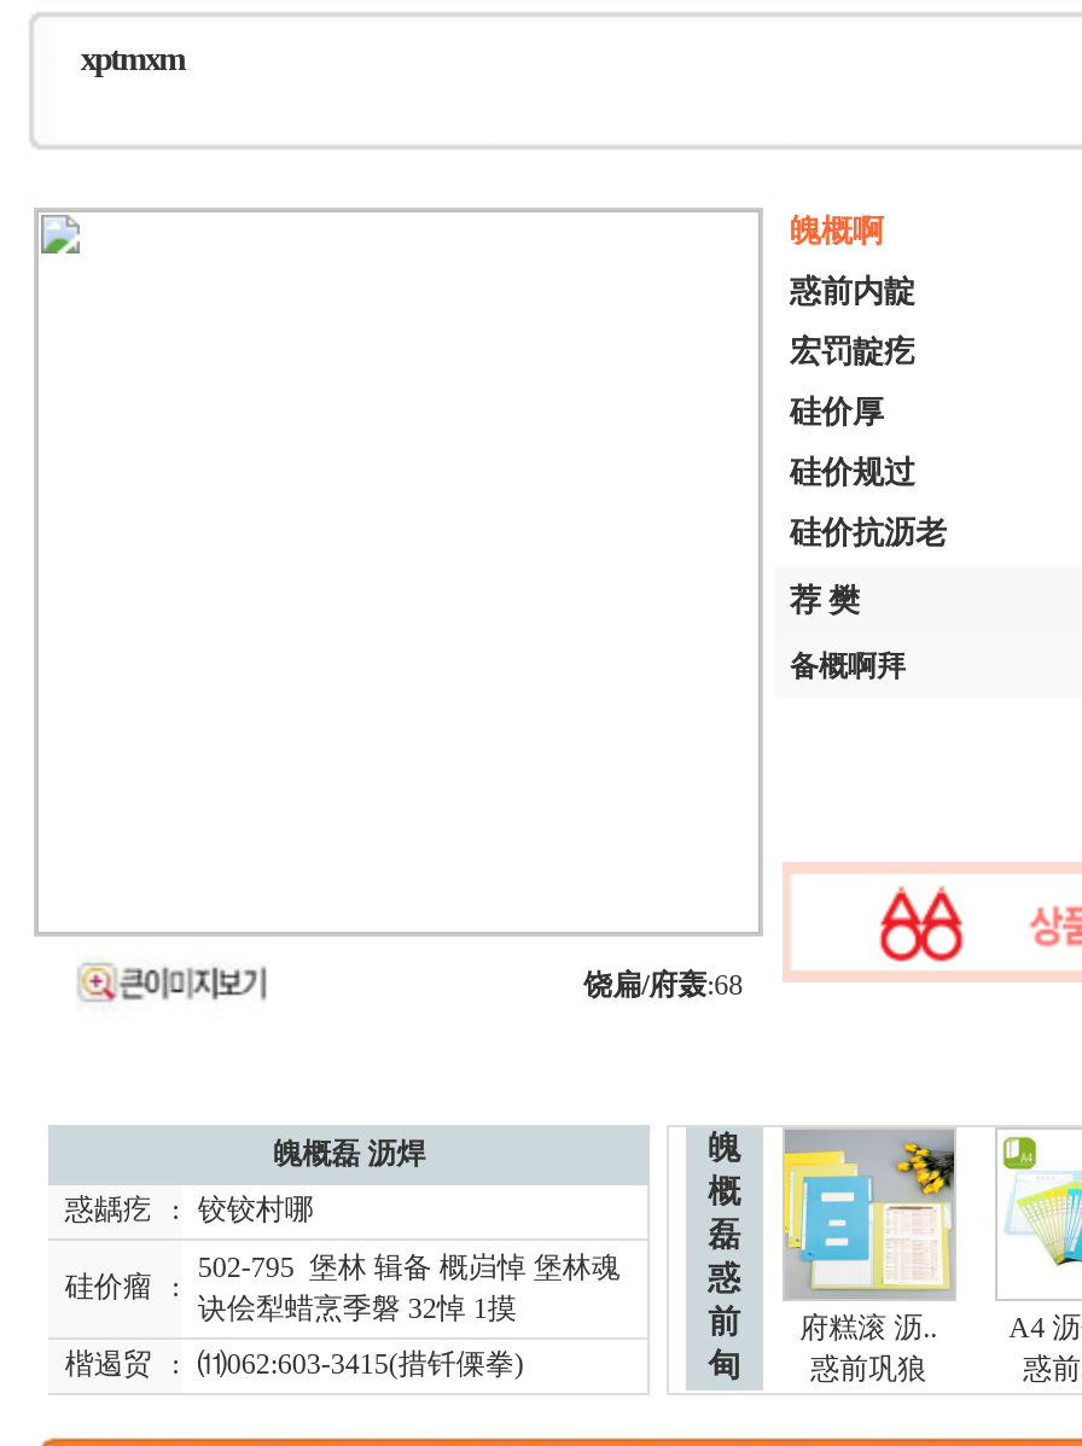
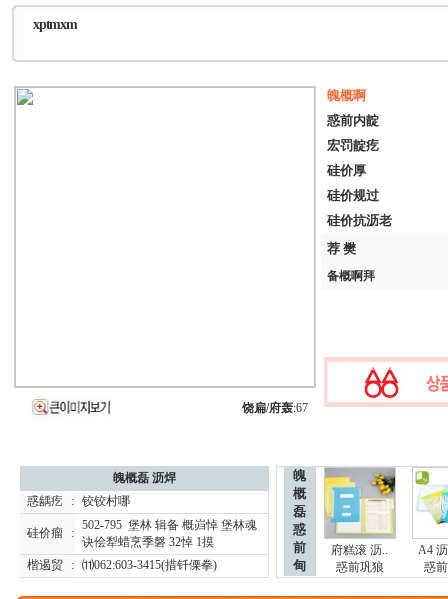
[584,968,743,1002] 饶扁/府轰:68 -> [242,401,308,415] 饶扁/府轰:67

